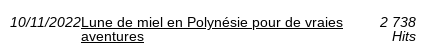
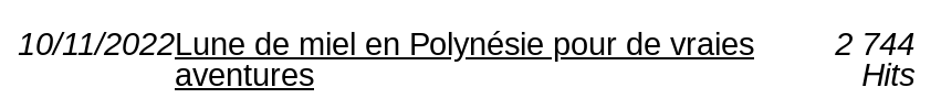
[380,14,416,30] 2 738 -> [835,26,915,61] 2 744

